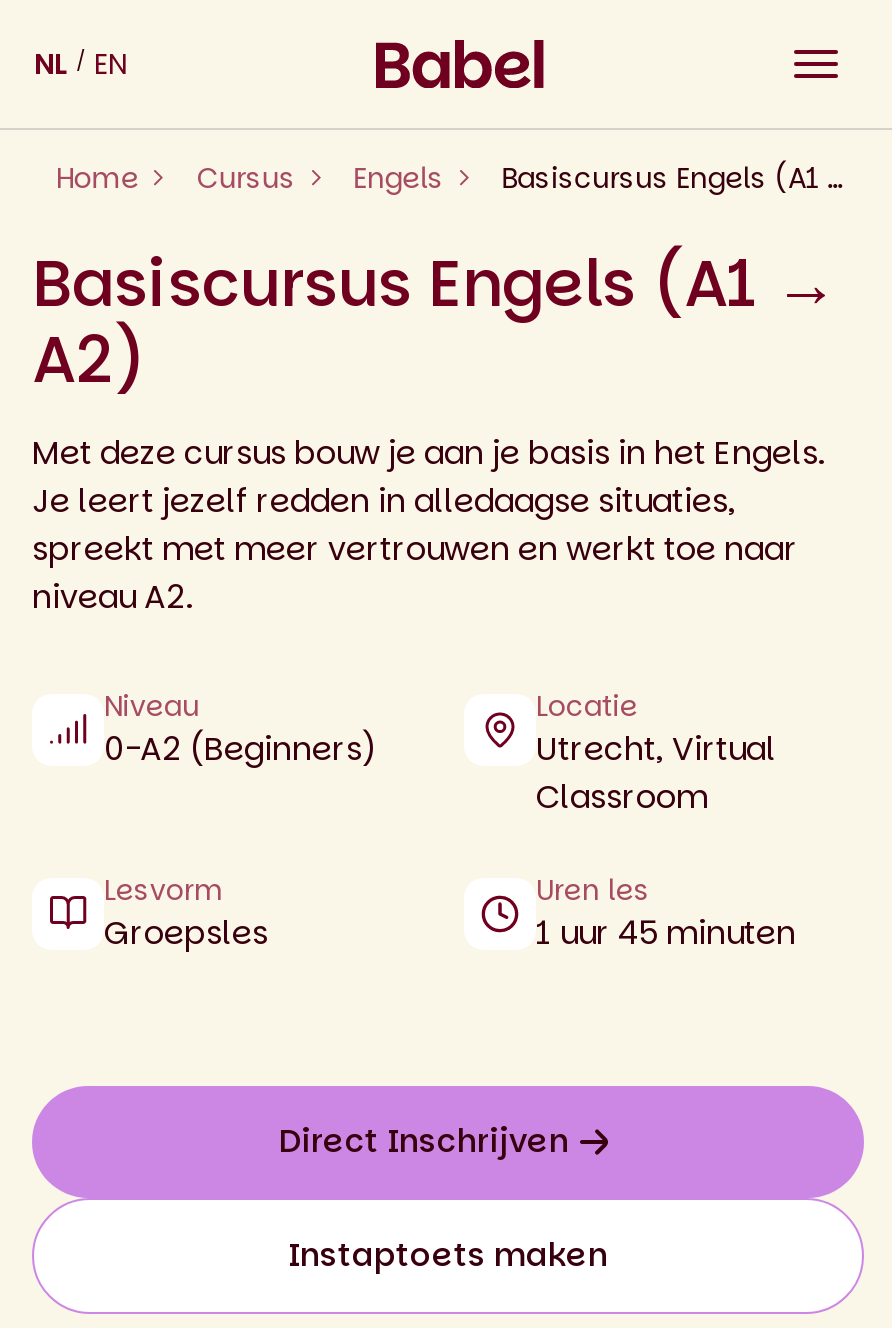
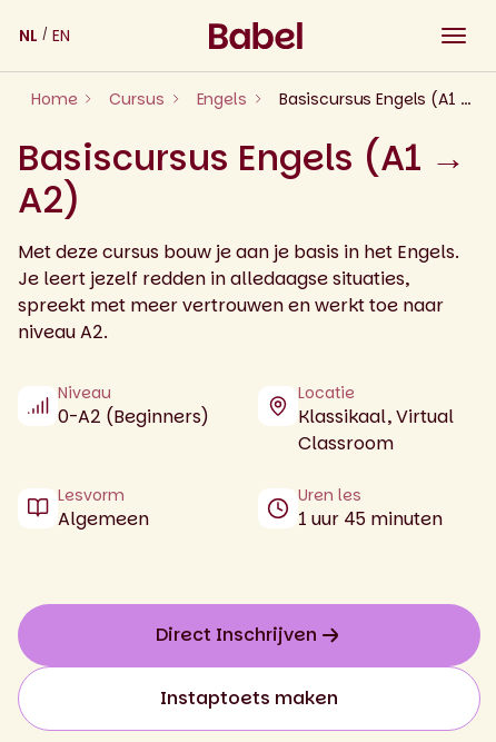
[536,726,776,772] Utrecht, Virtual -> [298,404,454,429] Klassikaal, Virtual
[104,910,268,956] Groepsles -> [58,506,149,532] Algemeen

